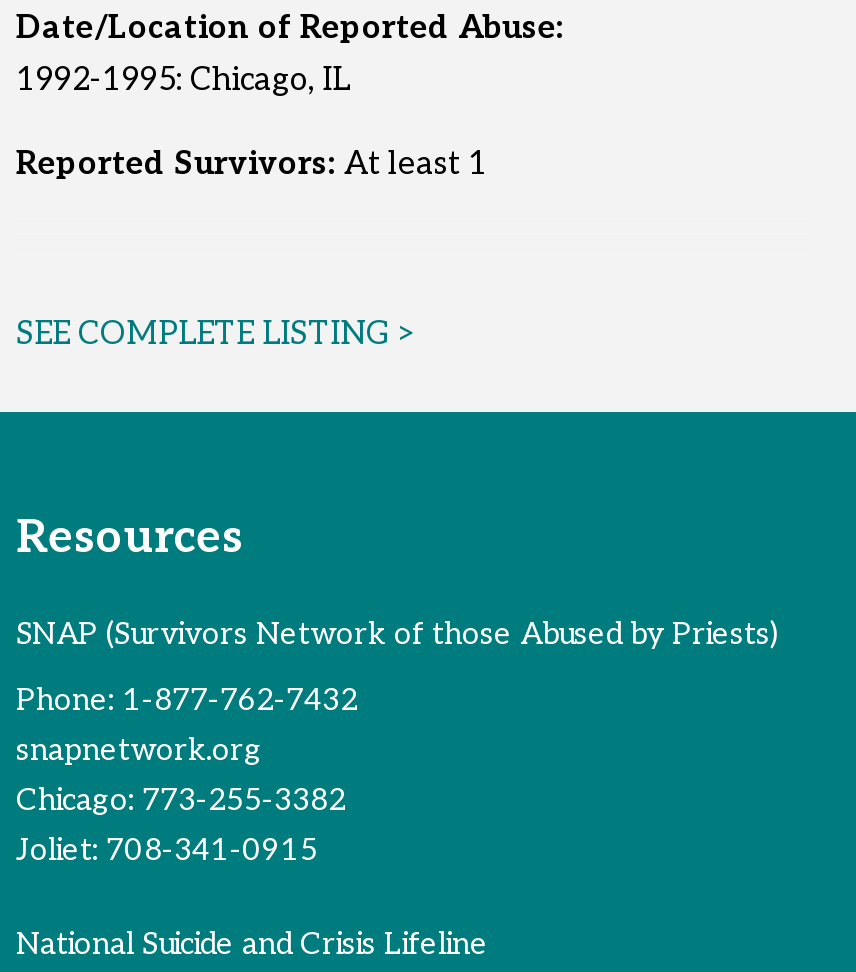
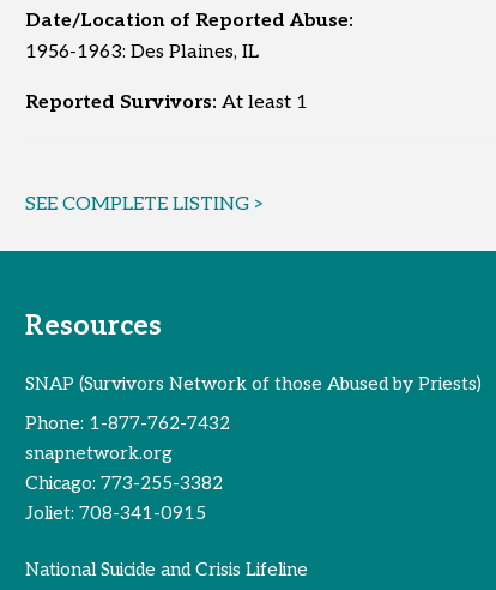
[16,62,350,100] 1992-1995: Chicago, IL -> [25,41,259,64] 1956-1963: Des Plaines, IL

